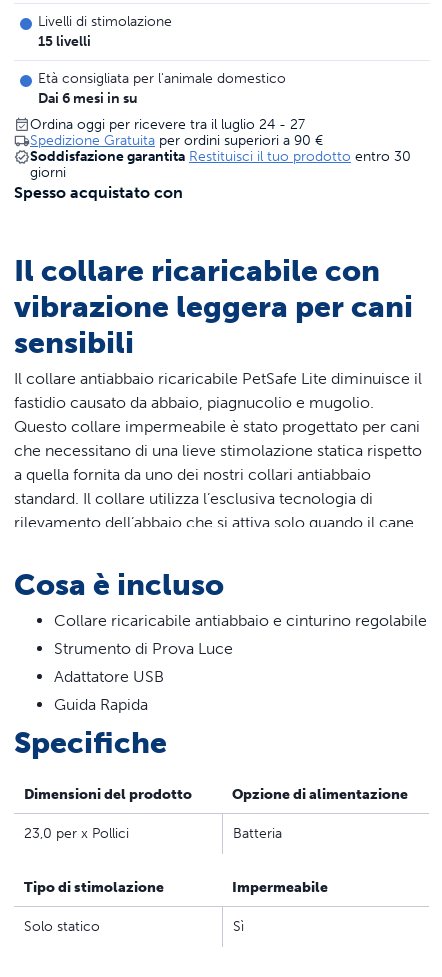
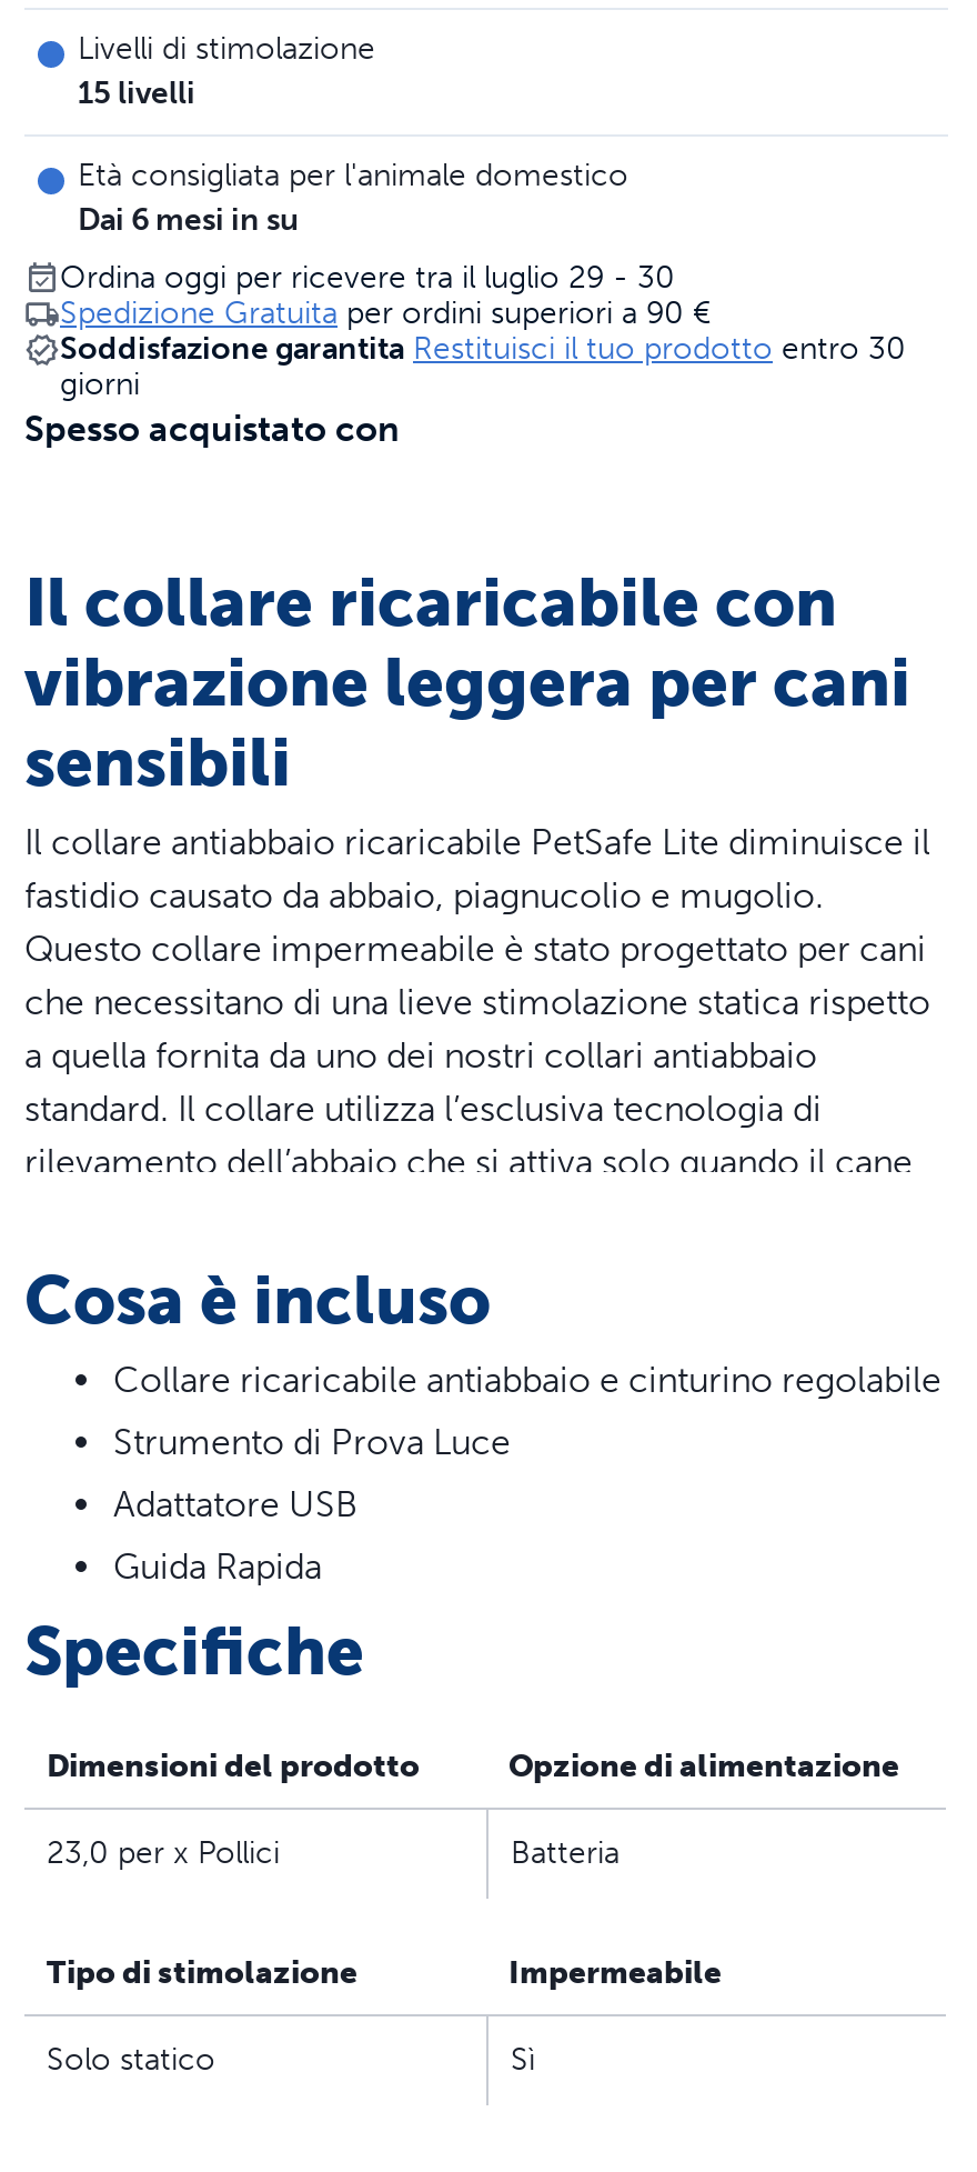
[30,116,305,133] Ordina oggi per ricevere tra il luglio 24 - 27 -> [60,259,675,297] Ordina oggi per ricevere tra il luglio 29 - 30

